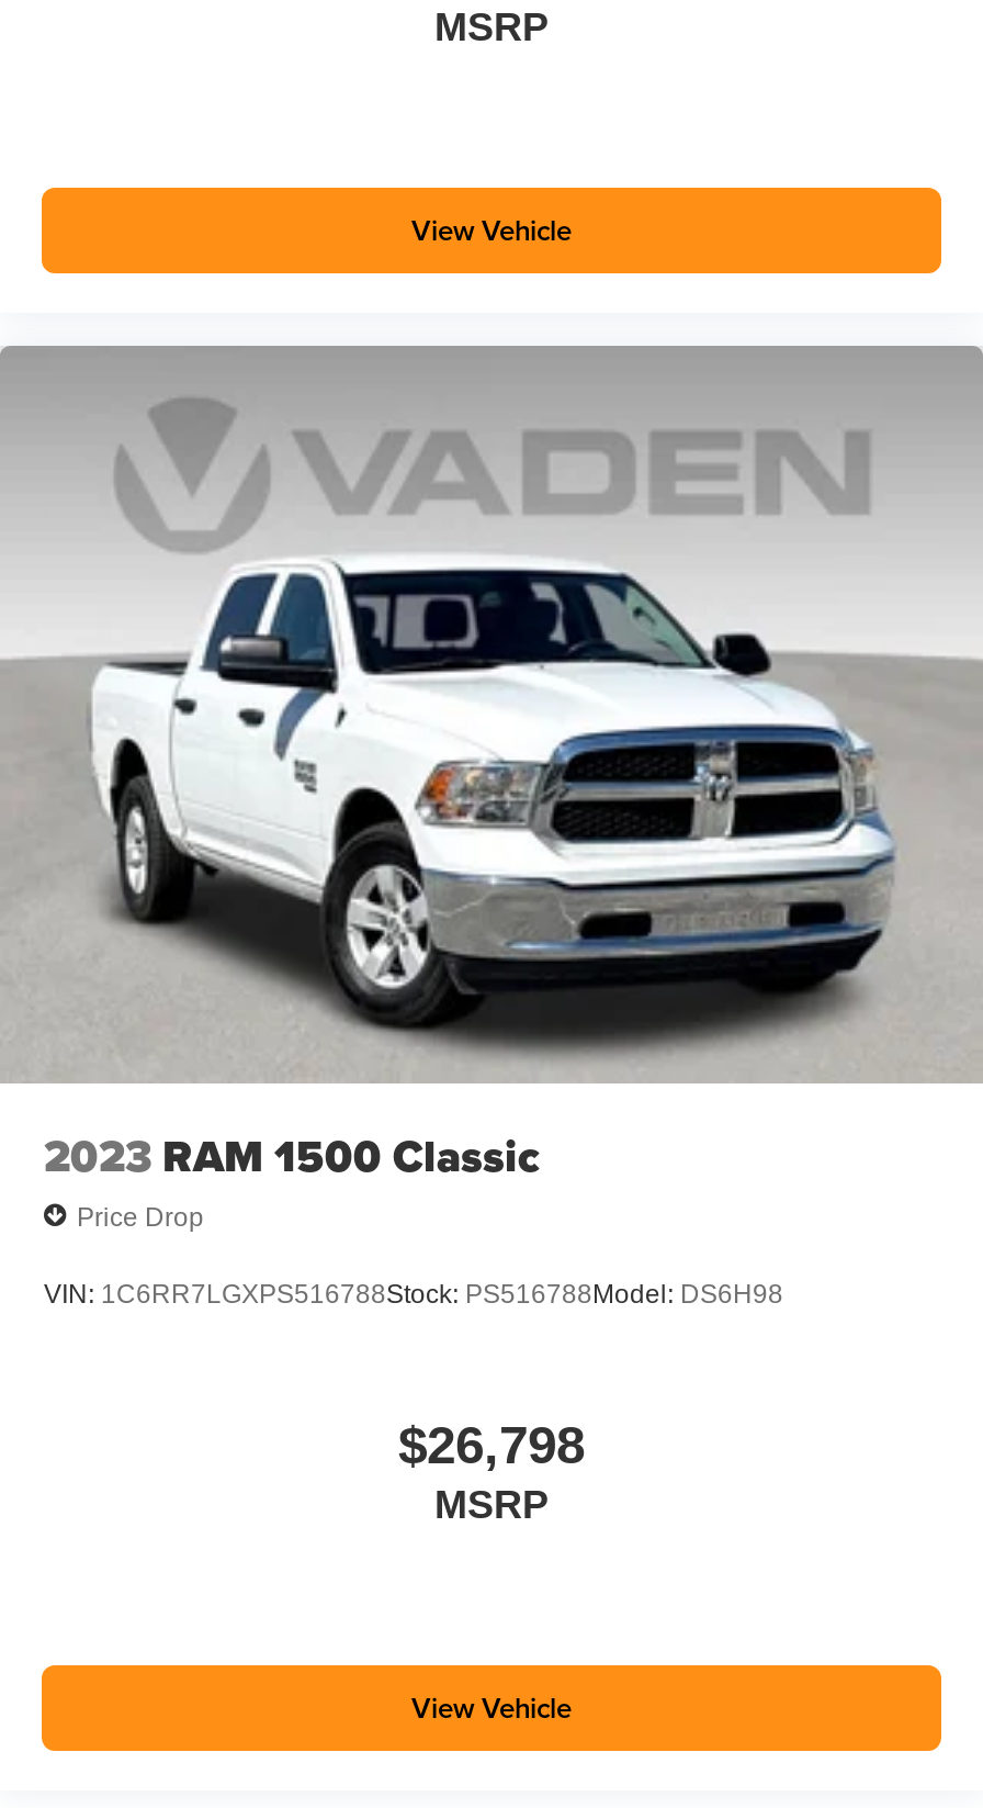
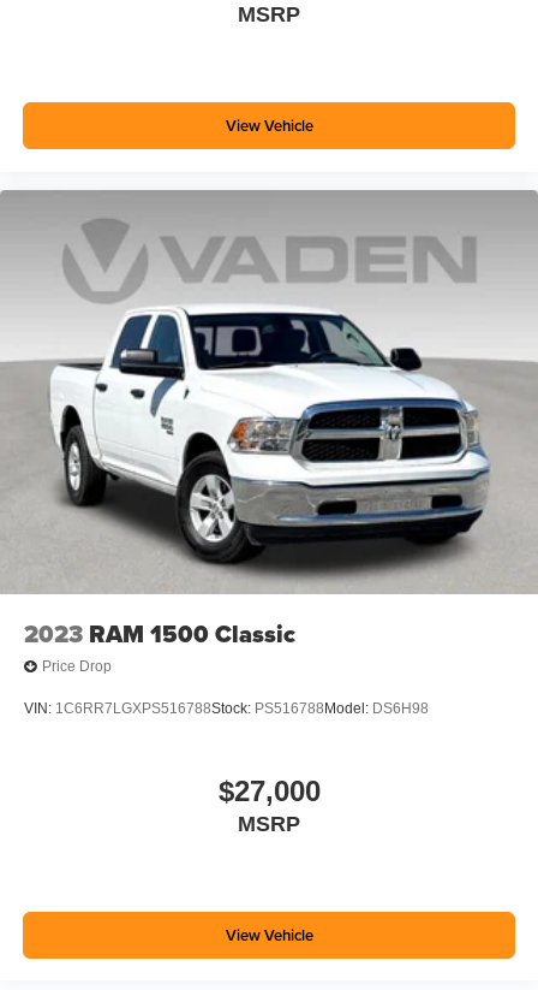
[398,1415,585,1474] $26,798 -> [218,775,320,808] $27,000

